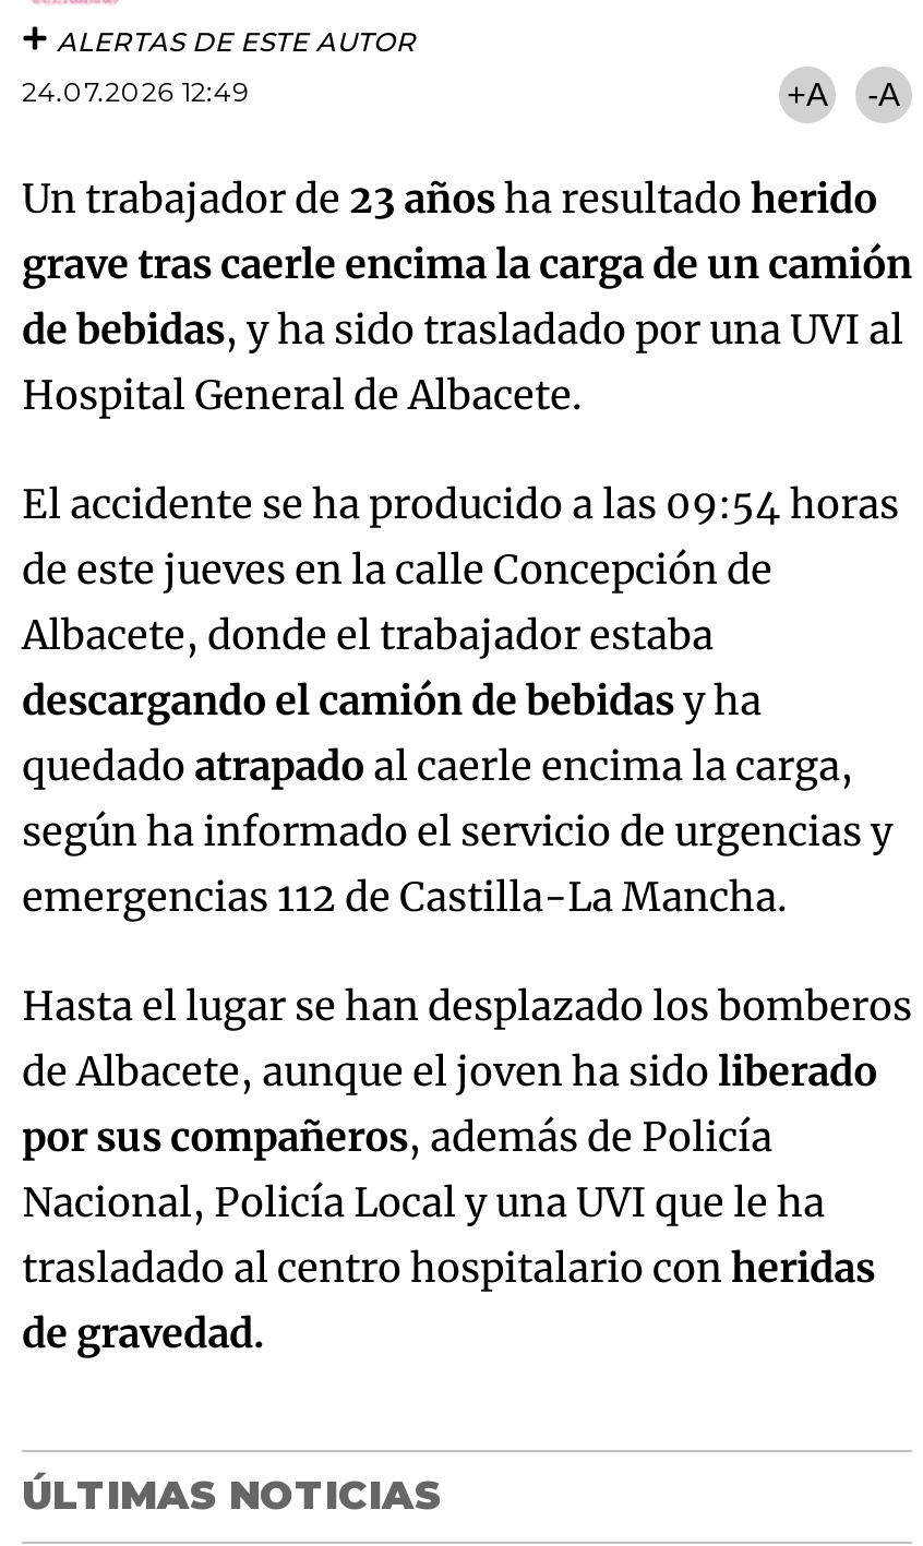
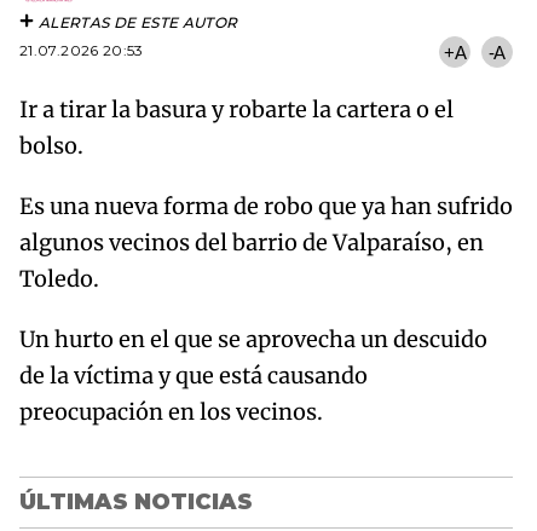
[22,74,248,107] 24.07.2026 12:49 -> [19,41,144,59] 21.07.2026 20:53
[22,172,912,419] Un trabajador de 23 años ha resultado herido | grave tras caerle encima la carga de un camión | de bebidas, y ha sido trasladado por una UVI al | Hospital General de Albacete. -> [19,96,454,160] Ir a tirar la basura y robarte la cartera o el | bolso.
[22,478,899,921] El accidente se ha producido a las 09:54 horas | de este jueves en la calle Concepción de | Albacete, donde el trabajador estaba | descargando el camión de bebidas y ha | quedado atrapado al caerle encima la carga, | según ha informado el servicio de urgencias y | emergencias 112 de Castilla-La Mancha. -> [19,192,513,293] Es una nueva forma de robo que ya han sufrido | algunos vecinos del barrio de Valparaíso, en | Toledo.
[22,980,912,1357] Hasta el lugar se han desplazado los bomberos | de Albacete, aunque el joven ha sido liberado | por sus compañeros, además de Policía | Nacional, Policía Local y una UVI que le ha | trasladado al centro hospitalario con heridas | de gravedad. -> [19,325,487,426] Un hurto en el que se aprovecha un descuido | de la víctima y que está causando | preocupación en los vecinos.

